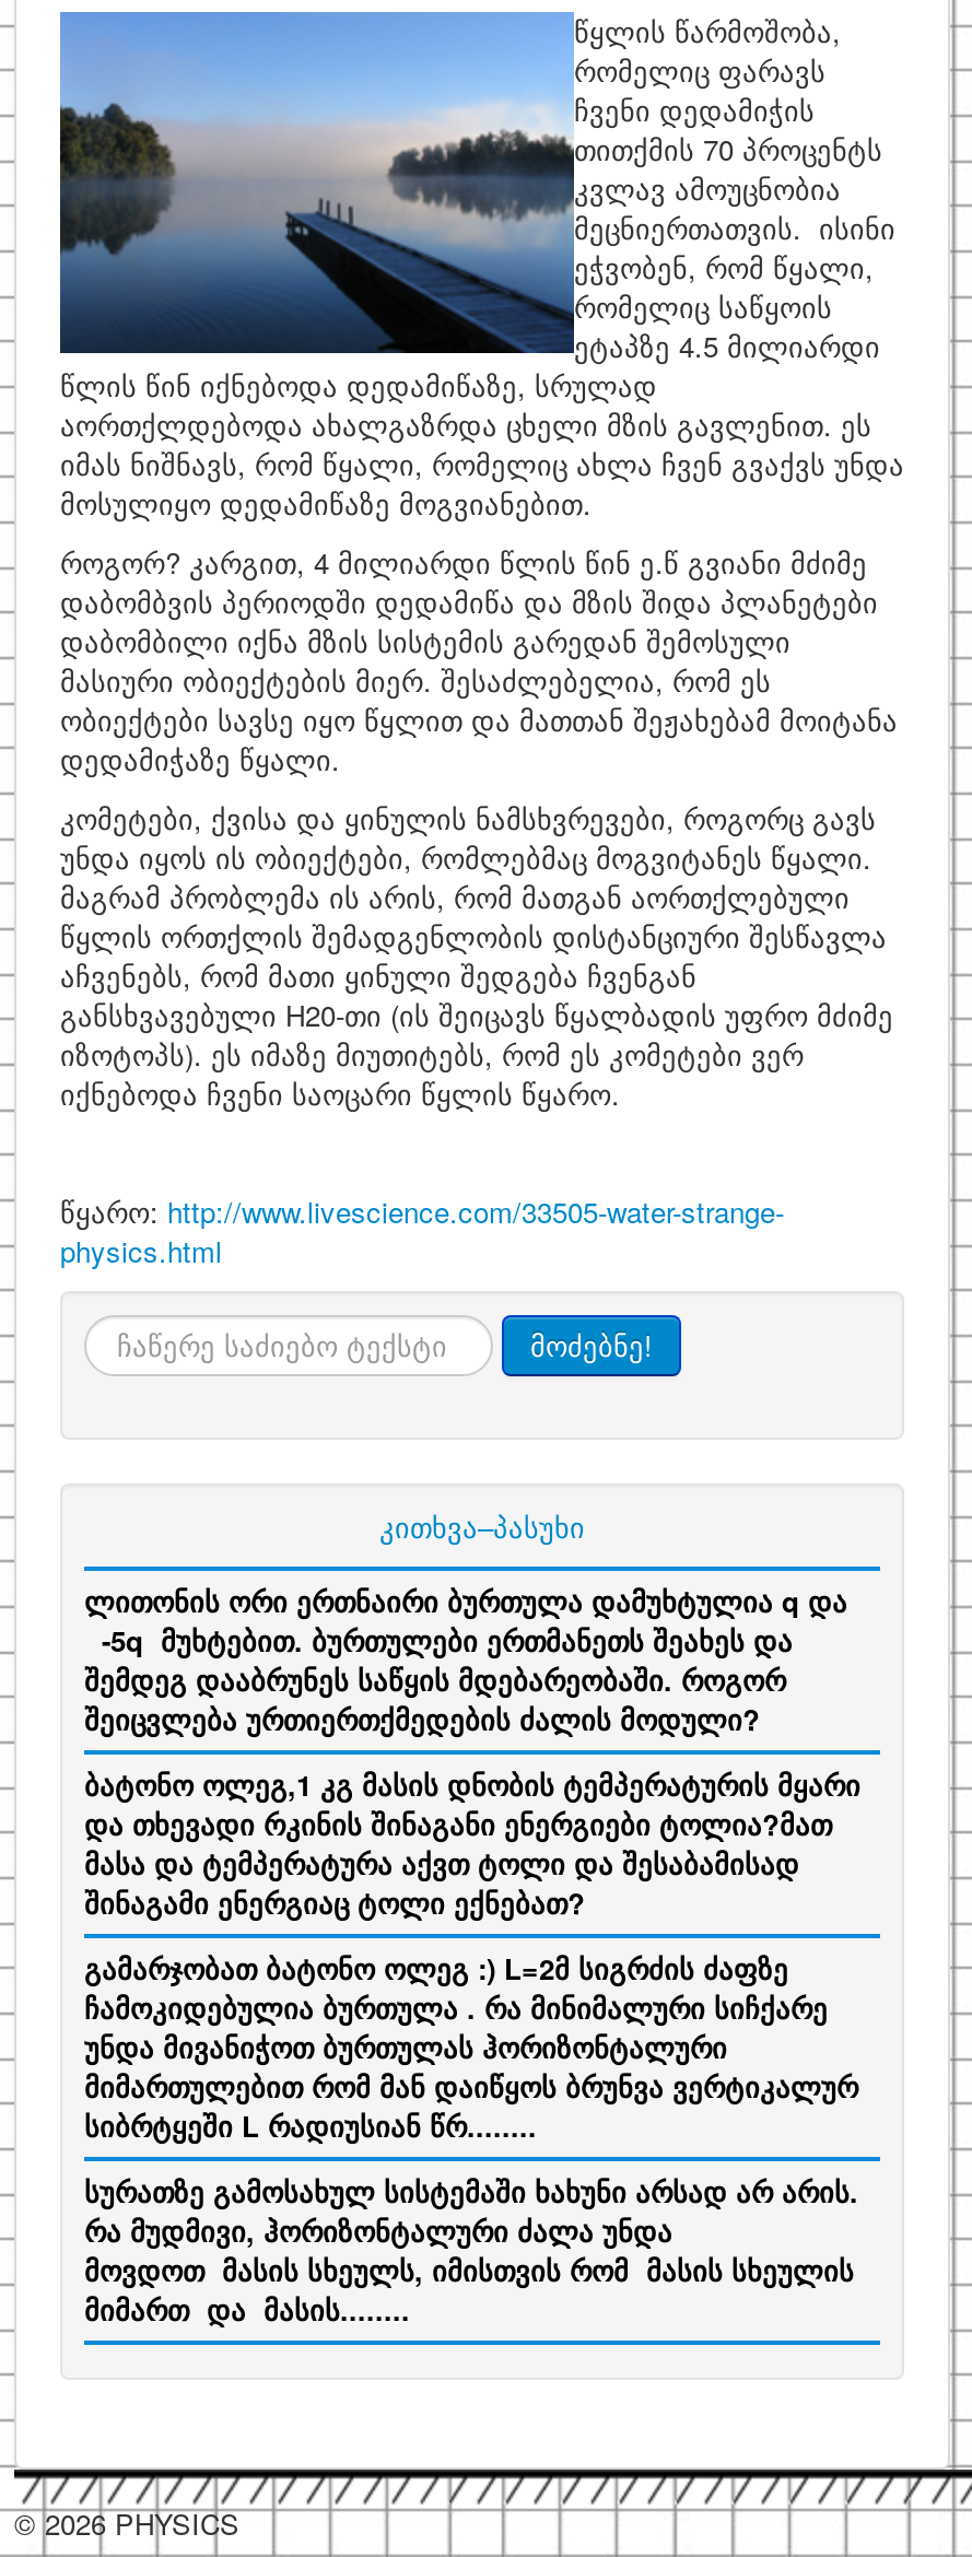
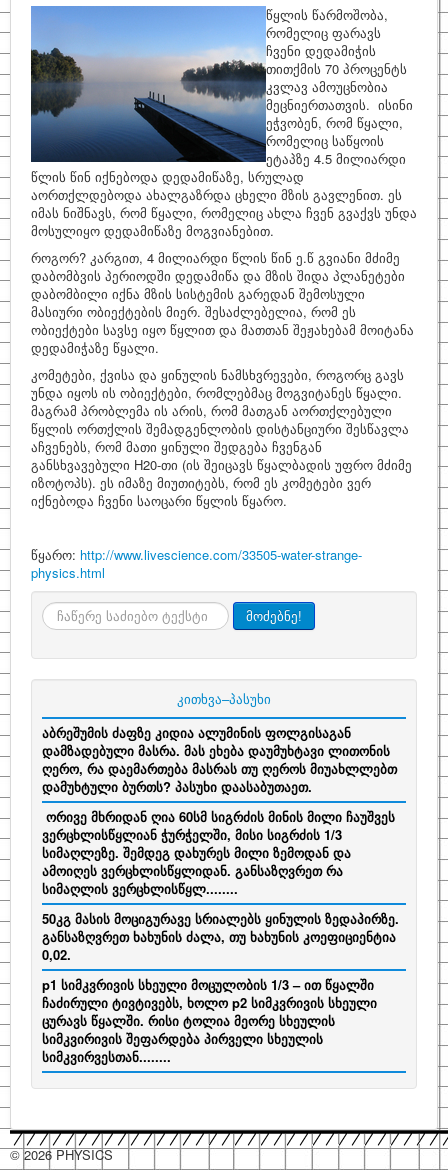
[84,1580,847,1740] ლითონის ორი ერთნაირი ბურთულა დამუხტულია q და | -5q მუხტებით. ბურთულები ერთმანეთს შეახეს და | შემდეგ დააბრუნეს საწყის მდებარეობაში. როგორ | შეიცვლება ურთიერთქმედების ძალის მოდული? -> [42,723,397,796] აბრეშუმის ძაფზე კიდია ალუმინის ფოლგისაგან | დამზადებული მასრა. მას ეხება დაუმუხტავი ლითონის | ღერო, რა დაემართება მასრას თუ ღეროს მიუახლლებთ | დამუხტული ბურთს? პასუხი დაასაბუთაეთ.
[84,1764,860,1923] ბატონო ოლეგ,1 კგ მასის დნობის ტემპერატურის მყარი | და თხევადი რკინის შინაგანი ენერგიები ტოლია?მათ | მასა და ტემპერატურა აქვთ ტოლი და შესაბამისად | შინაგამი ენერგიაც ტოლი ექნებათ? -> [42,807,395,898] ორივე მხრიდან ღია 60სმ სიგრძის მინის მილი ჩაუშვეს | ვერცხლისწყლიან ჭურჭელში, მისი სიგრძის 1/3 | სიმაღლეზე. შემდეგ დახურეს მილი ზემოდან და | ამოიღეს ვერცხლისწყლიდან. განსაზღვრეთ რა | სიმაღლის ვერცხლისწყლ........
[84,1947,858,2146] გამარჯობათ ბატონო ოლეგ :) L=2მ სიგრძის ძაფზე | ჩამოკიდებულია ბურთულა . რა მინიმალური სიჩქარე | უნდა მივანიჭოთ ბურთულას ჰორიზონტალური | მიმართულებით რომ მან დაიწყოს ბრუნვა ვერტიკალურ | სიბრტყეში L რადიუსიან წრ........ -> [42,909,399,964] 50კგ მასის მოციგურავე სრიალებს ყინულის ზედაპირზე. | განსაზღვრეთ ხახუნის ძალა, თუ ხახუნის კოეფიციენტია | 0,02.
[84,2170,858,2330] სურათზე გამოსახულ სისტემაში ხახუნი არსად არ არის. | რა მუდმივი, ჰორიზონტალური ძალა უნდა | მოვდოთ მასის სხეულს, იმისთვის რომ მასის სხეულის | მიმართ და მასის........ -> [42,975,377,1066] p1 სიმკვრივის სხეული მოცულობის 1/3 – ით წყალში | ჩაძირული ტივტივებს, ხოლო p2 სიმკვრივის სხეული | ცურავს წყალში. რისი ტოლია მეორე სხეულის | სიმკვირივის შეფარდება პირველი სხეულის | სიმკვირვესთან........

